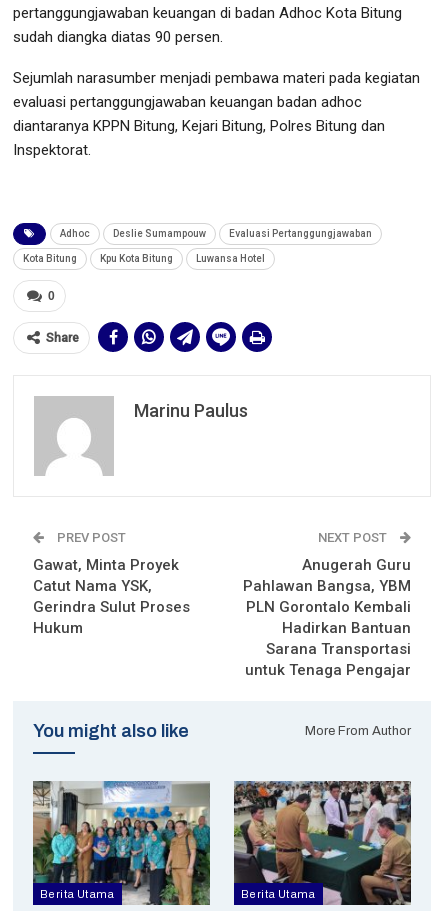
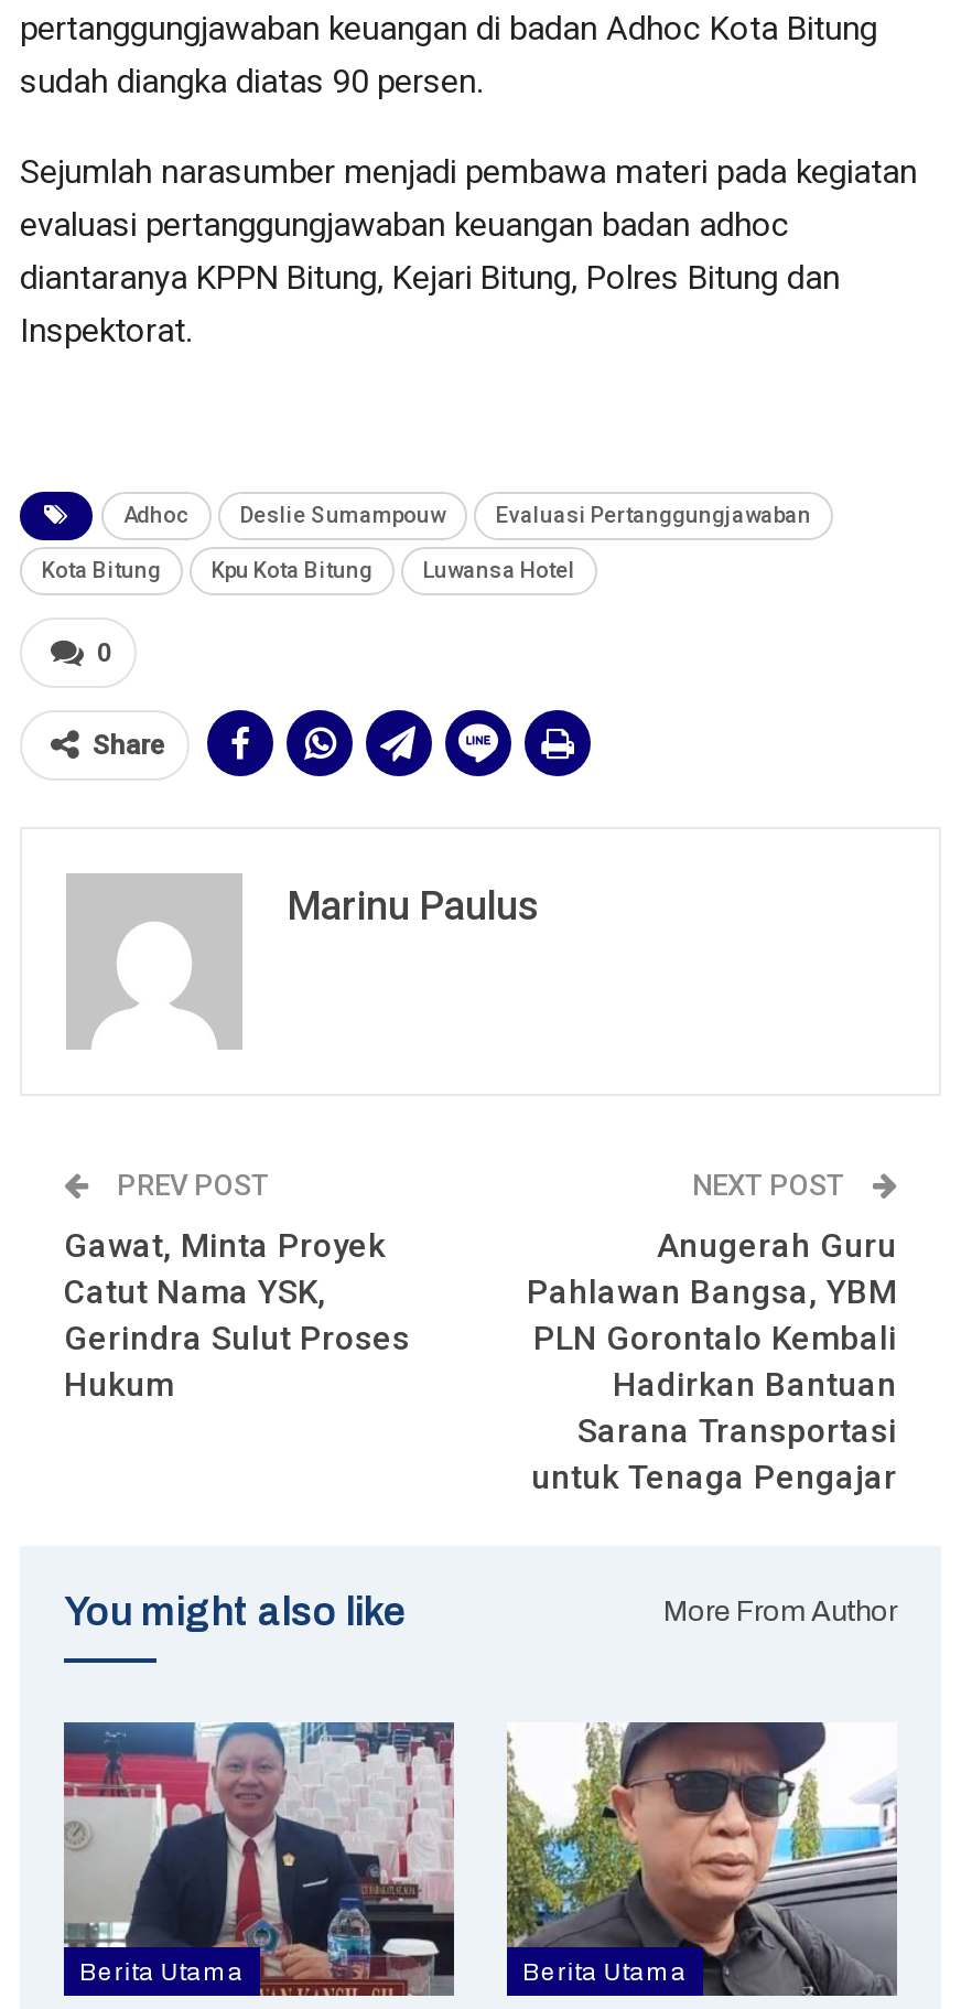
[33,780,211,906] [image] -> [64,1722,456,1998] [image]
[234,780,412,905] [image] -> [507,1722,897,1996] [image]

